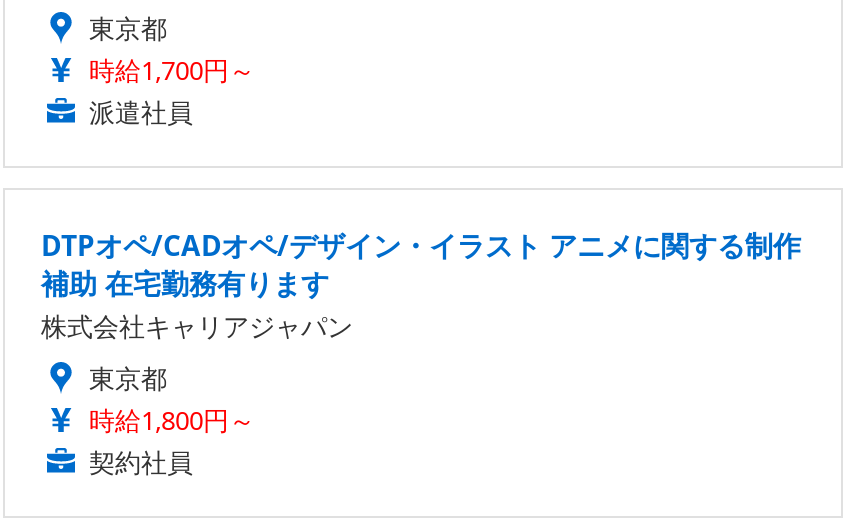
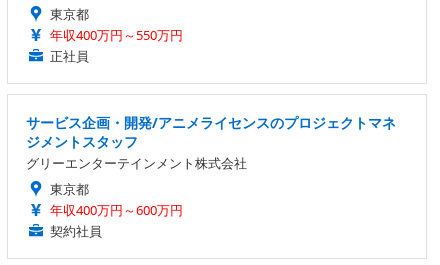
[89,52,255,130] 時給1,700円～ | 派遣社員 -> [50,26,183,65] 年収400万円～550万円 | 正社員
[41,226,801,344] DTPオペ/CADオペ/デザイン・イラスト アニメに関する制作 | 補助 在宅勤務有ります | 株式会社キャリアジャパン -> [26,113,396,172] サービス企画・開発/アニメライセンスのプロジェクトマネ | ジメントスタッフ | グリーエンターテインメント株式会社
[89,402,255,438] 時給1,800円～ -> [50,201,183,219] 年収400万円～600万円

